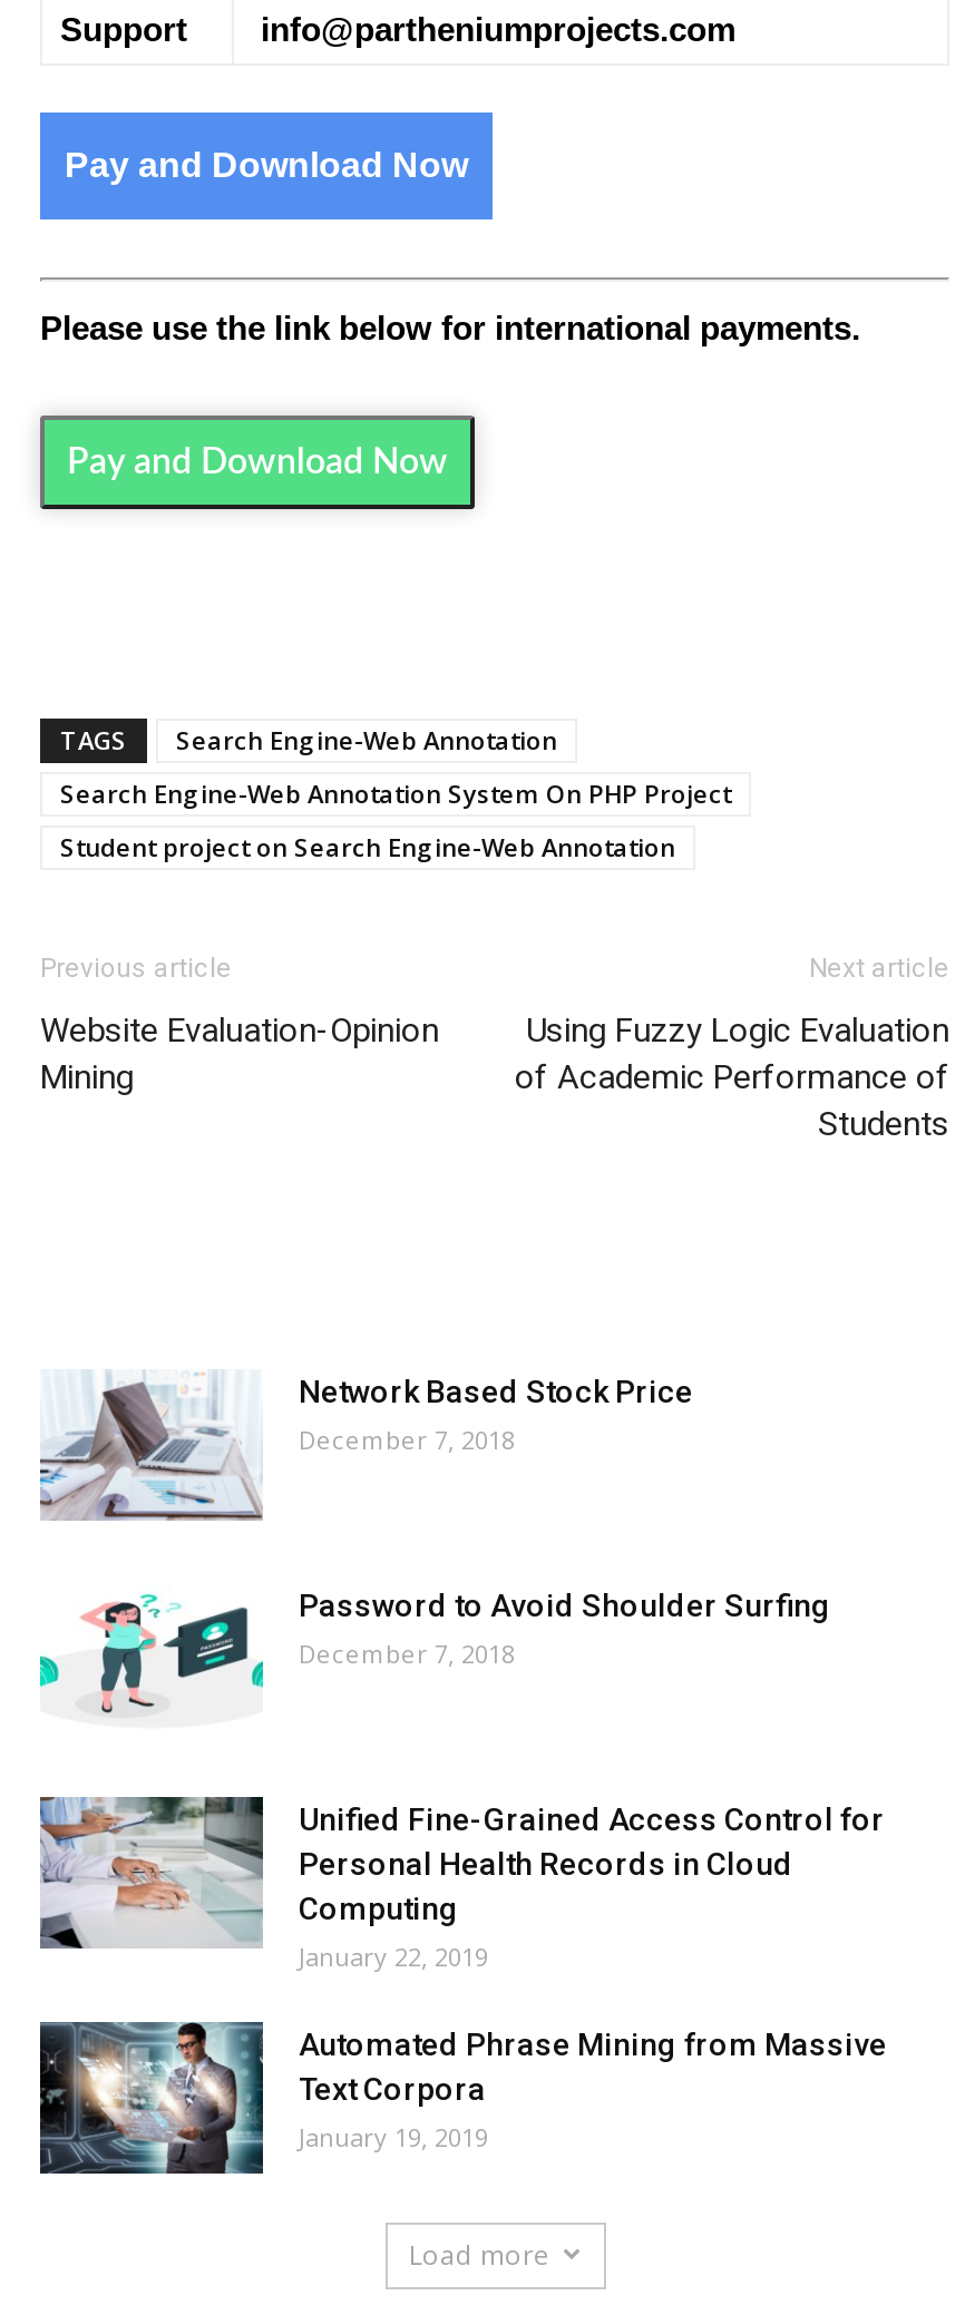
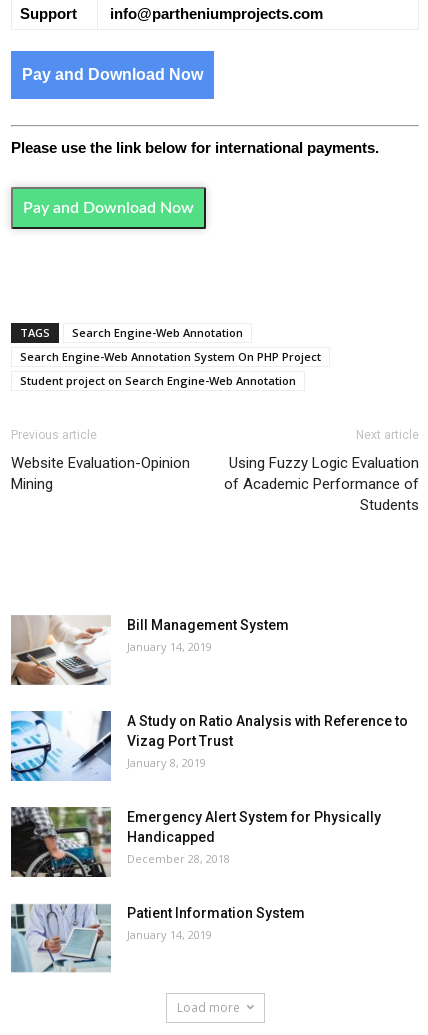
[38,1371,693,1525] [image] | Network Based Stock Price | December 7, 2018 -> [11,615,289,686] [image] | Bill Management System | January 14, 2019
[38,1586,831,1739] [image] | Password to Avoid Shoulder Surfing | December 7, 2018 -> [10,710,408,782] [image] | A Study on Ratio Analysis with Reference to | Vizag Port Trust | January 8, 2019
[38,1795,885,1972] [image] | Unified Fine-Grained Access Control for | Personal Health Records in Cloud | Computing | January 22, 2019 -> [10,806,381,878] [image] | Emergency Alert System for Physically | Handicapped | December 28, 2018
[38,2020,887,2176] [image] | Automated Phrase Mining from Massive | Text Corpora | January 19, 2019 -> [10,903,305,973] [image] | Patient Information System | January 14, 2019

